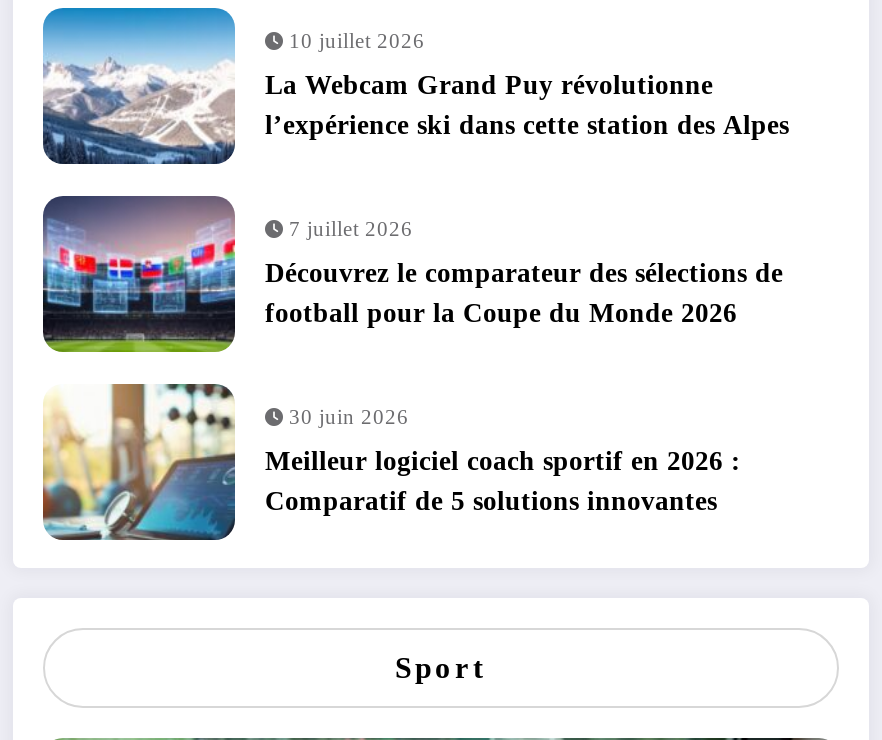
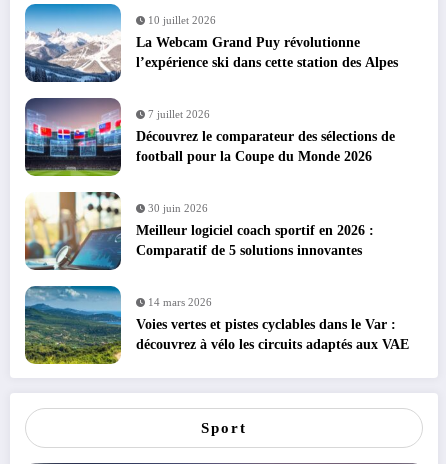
none -> [24,285,409,365] [image] | 14 mars 2026 | Voies vertes et pistes cyclables dans le Var : | découvrez à vélo les circuits adaptés aux VAE

